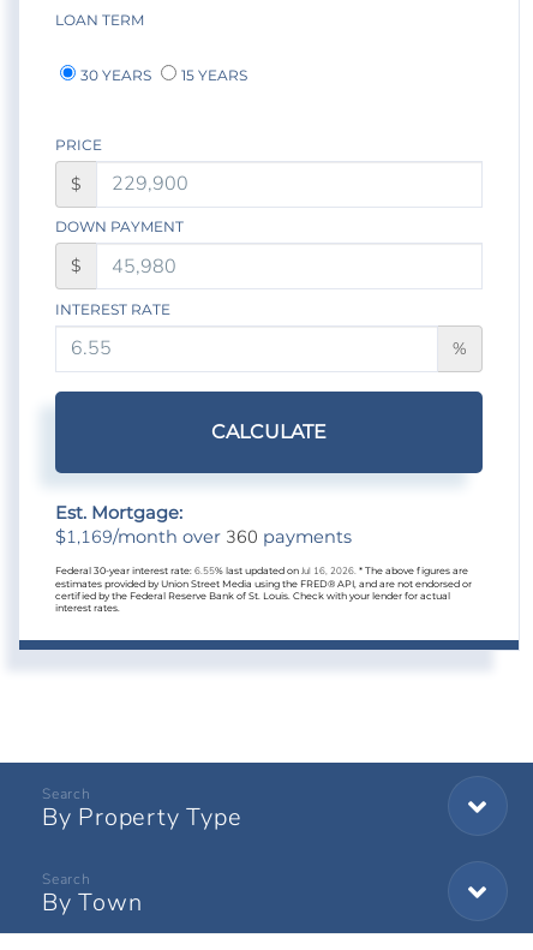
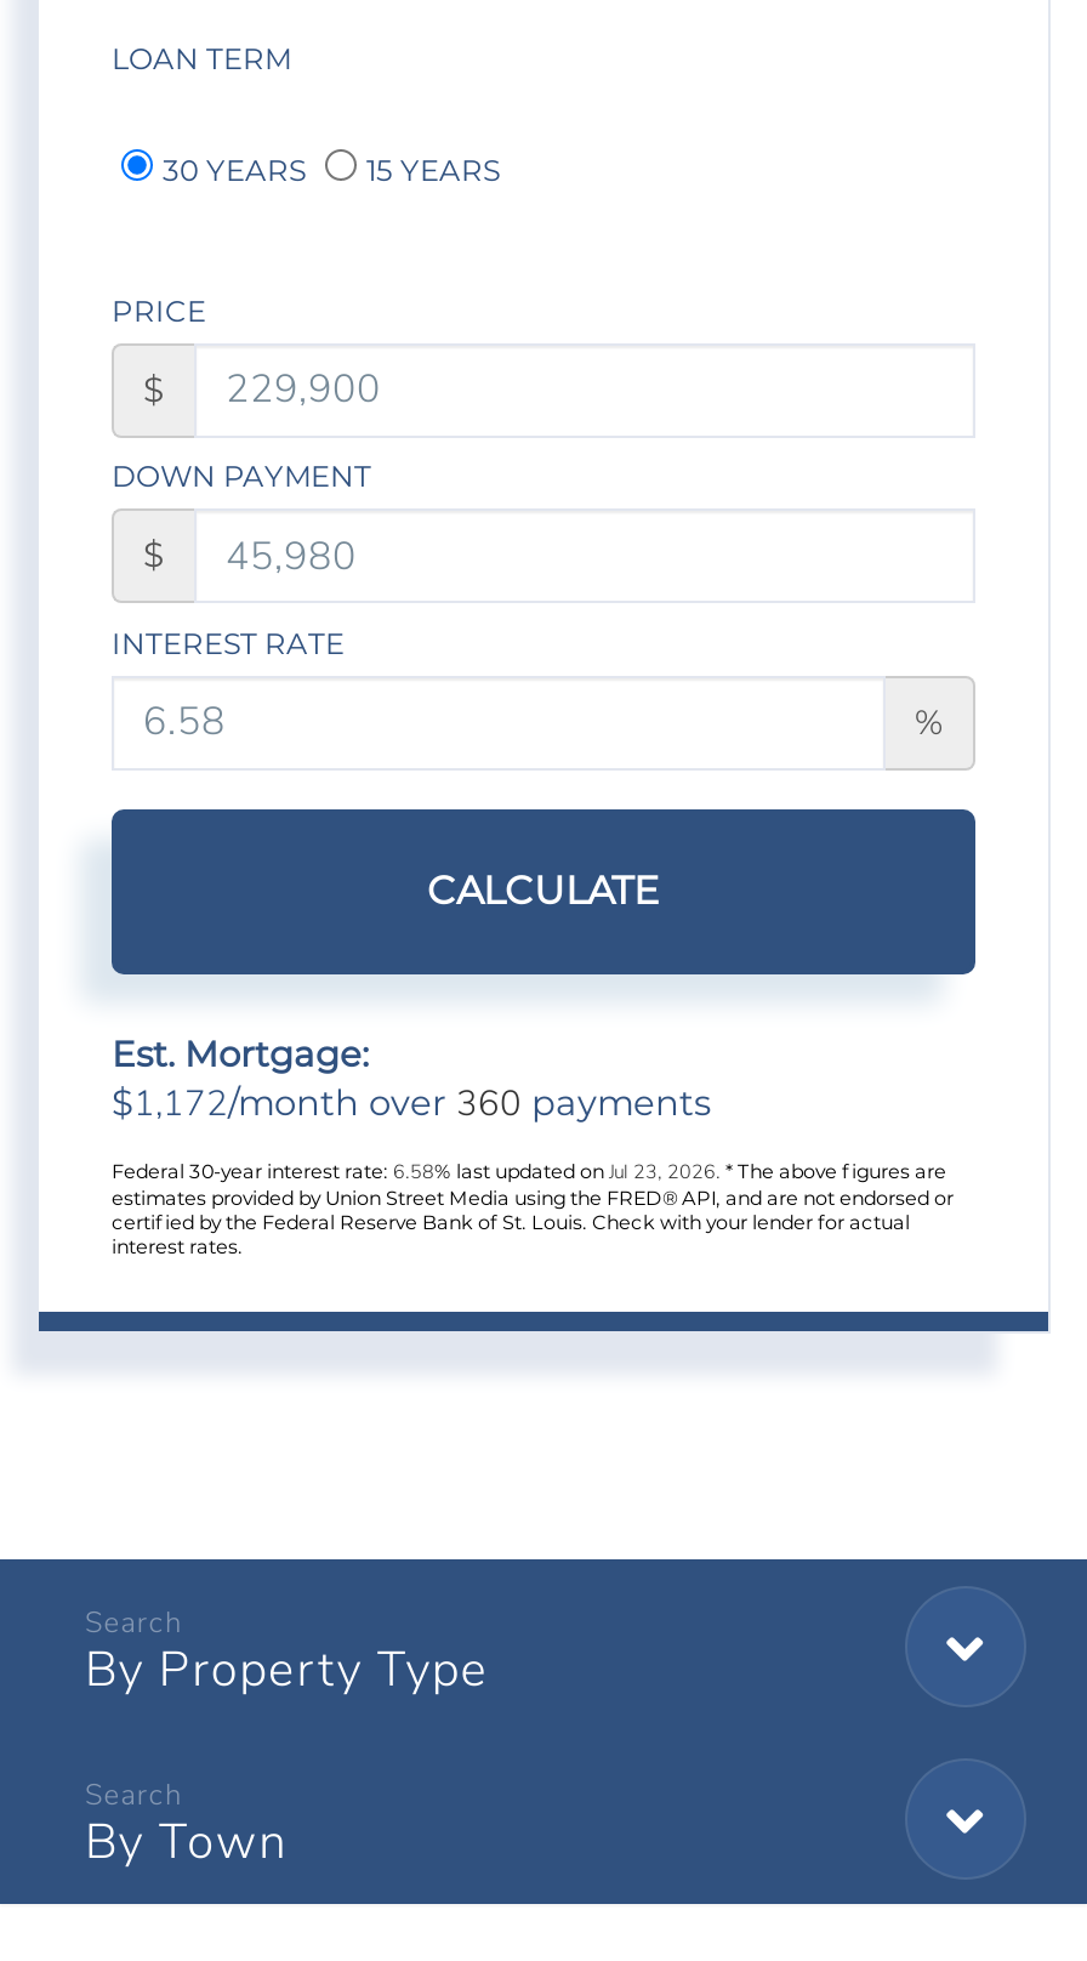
[55,525,352,549] $1,169/month over 360 payments -> [112,1080,711,1128] $1,172/month over 360 payments
[55,565,468,578] Federal 30-year interest rate: 6.55% last updated on Jul 16, 2026. * The above figures are -> [112,1160,946,1187] Federal 30-year interest rate: 6.58% last updated on Jul 23, 2026. * The above figures are

